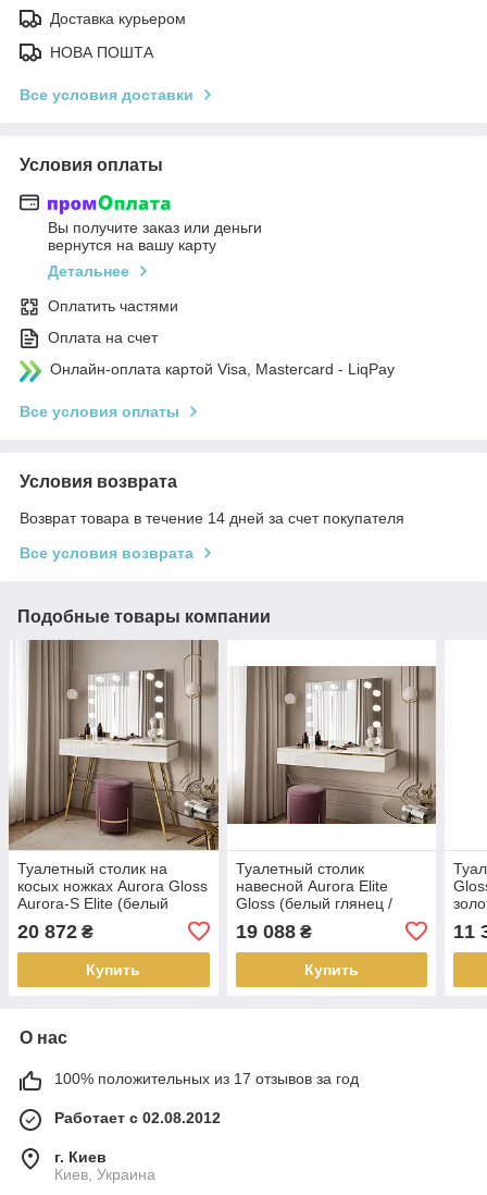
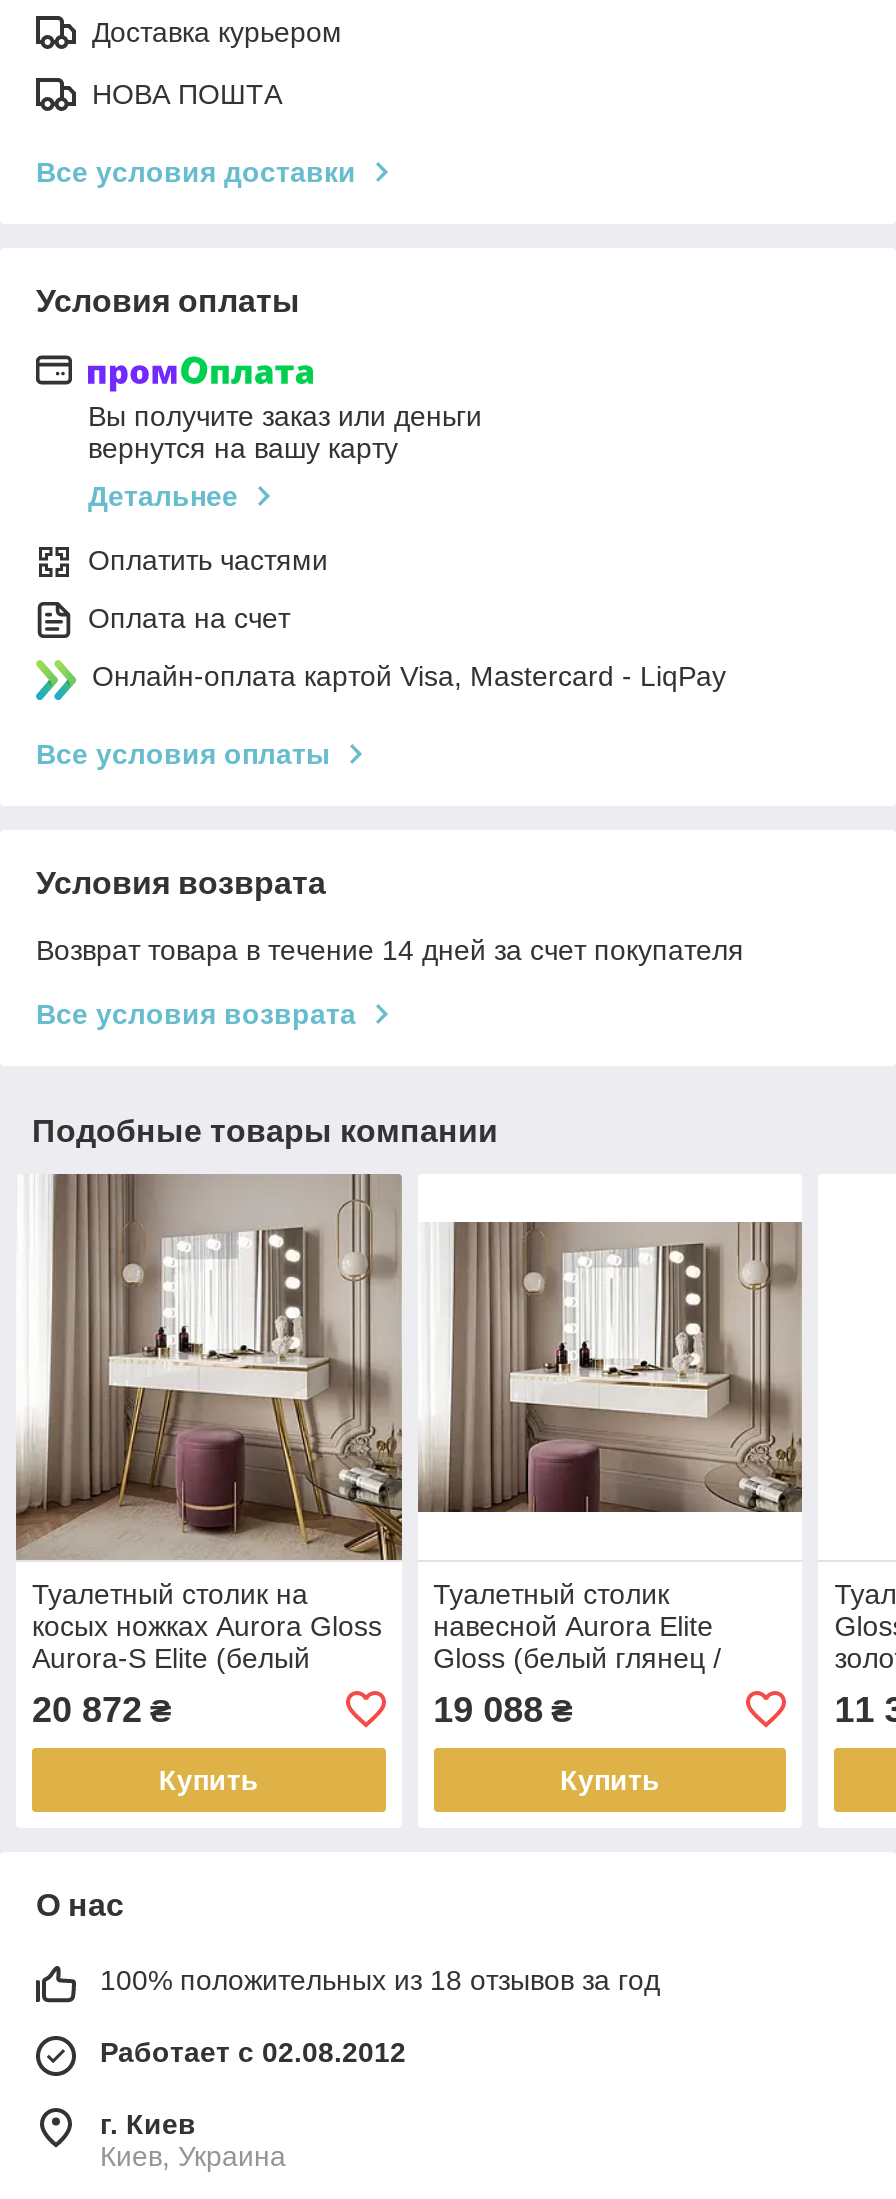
[54,1070,359,1087] 100% положительных из 17 отзывов за год -> [100,1964,660,1996] 100% положительных из 18 отзывов за год

